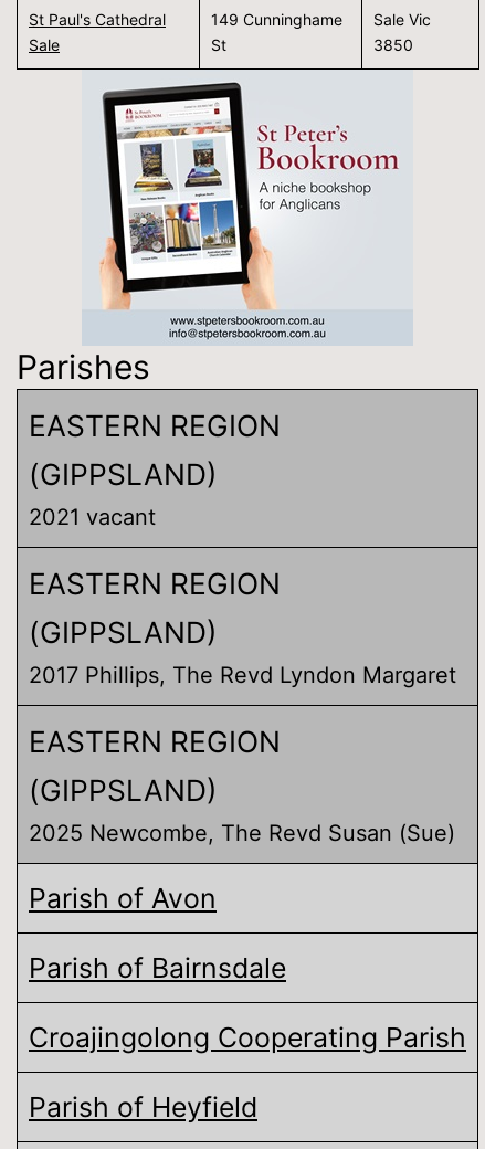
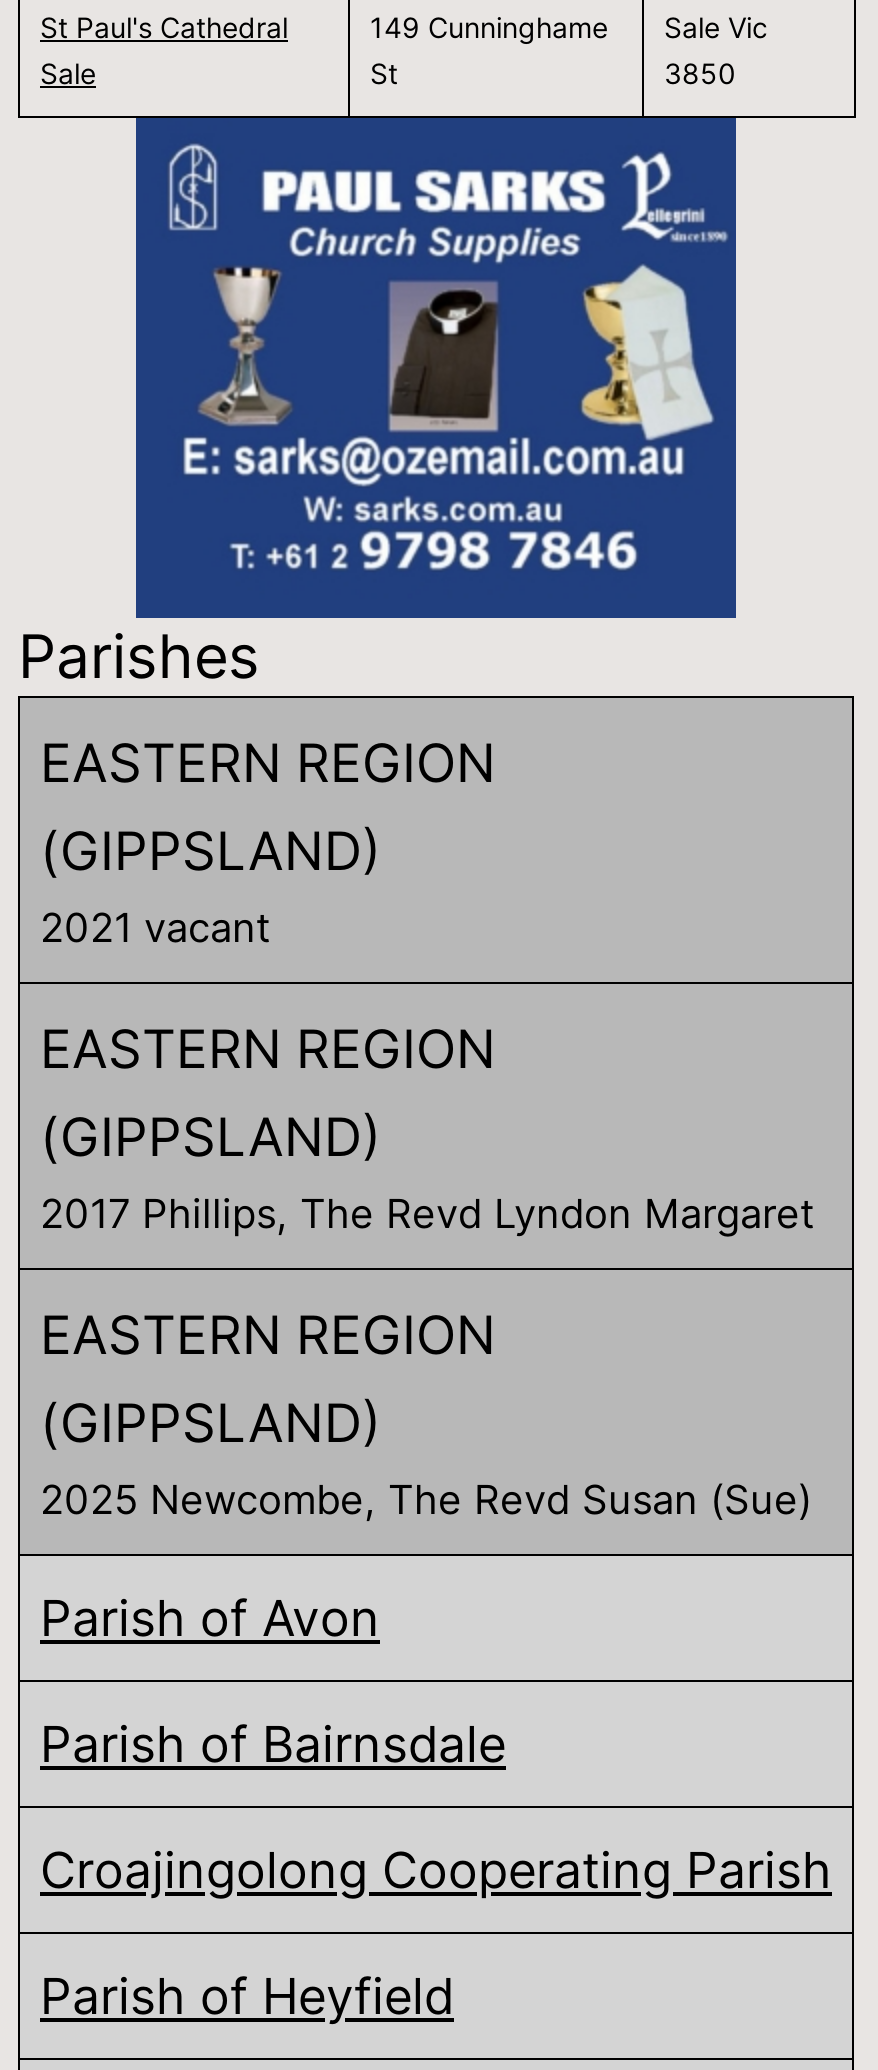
[82,68,413,346] [image] -> [134,116,738,620] [image]

